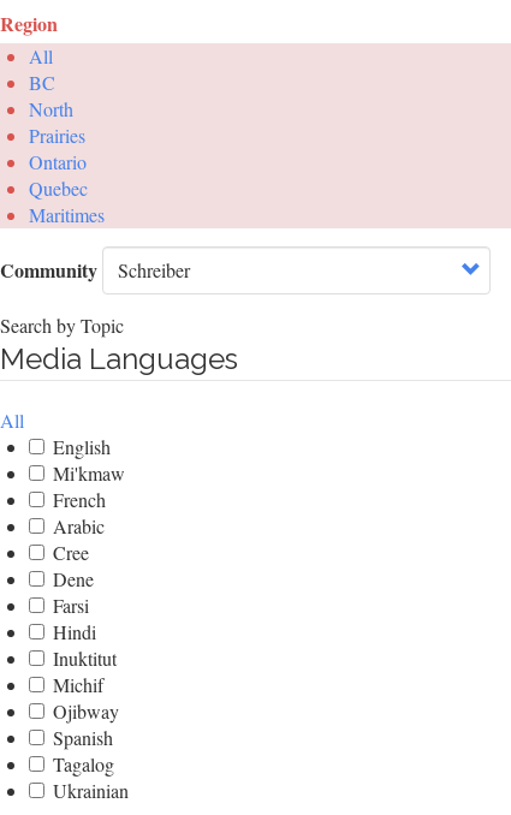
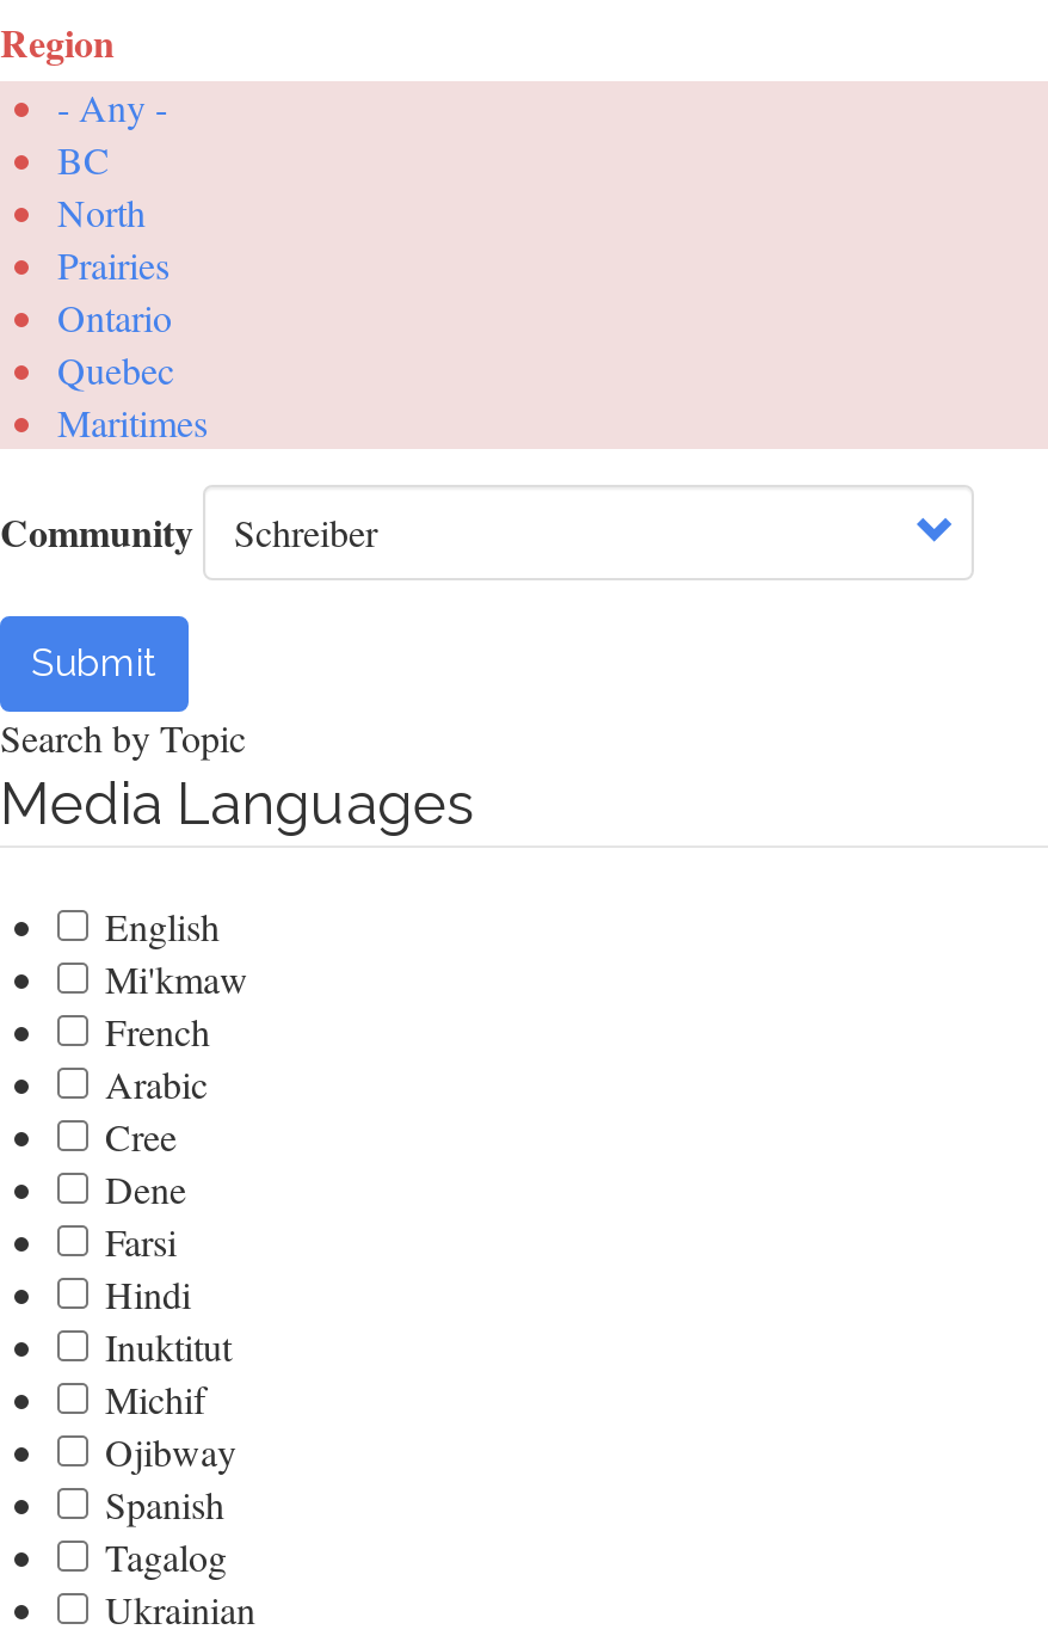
[29,43,53,68] All -> [57,82,167,132] - Any -
none -> [31,641,158,686] Submit
moved [0,312,238,376] -> [0,713,473,839]: Search by Topic | Media Languages
[0,407,24,433] All -> none

